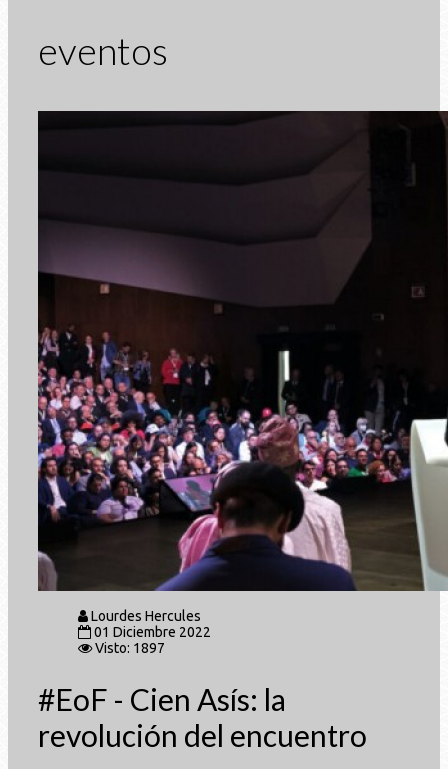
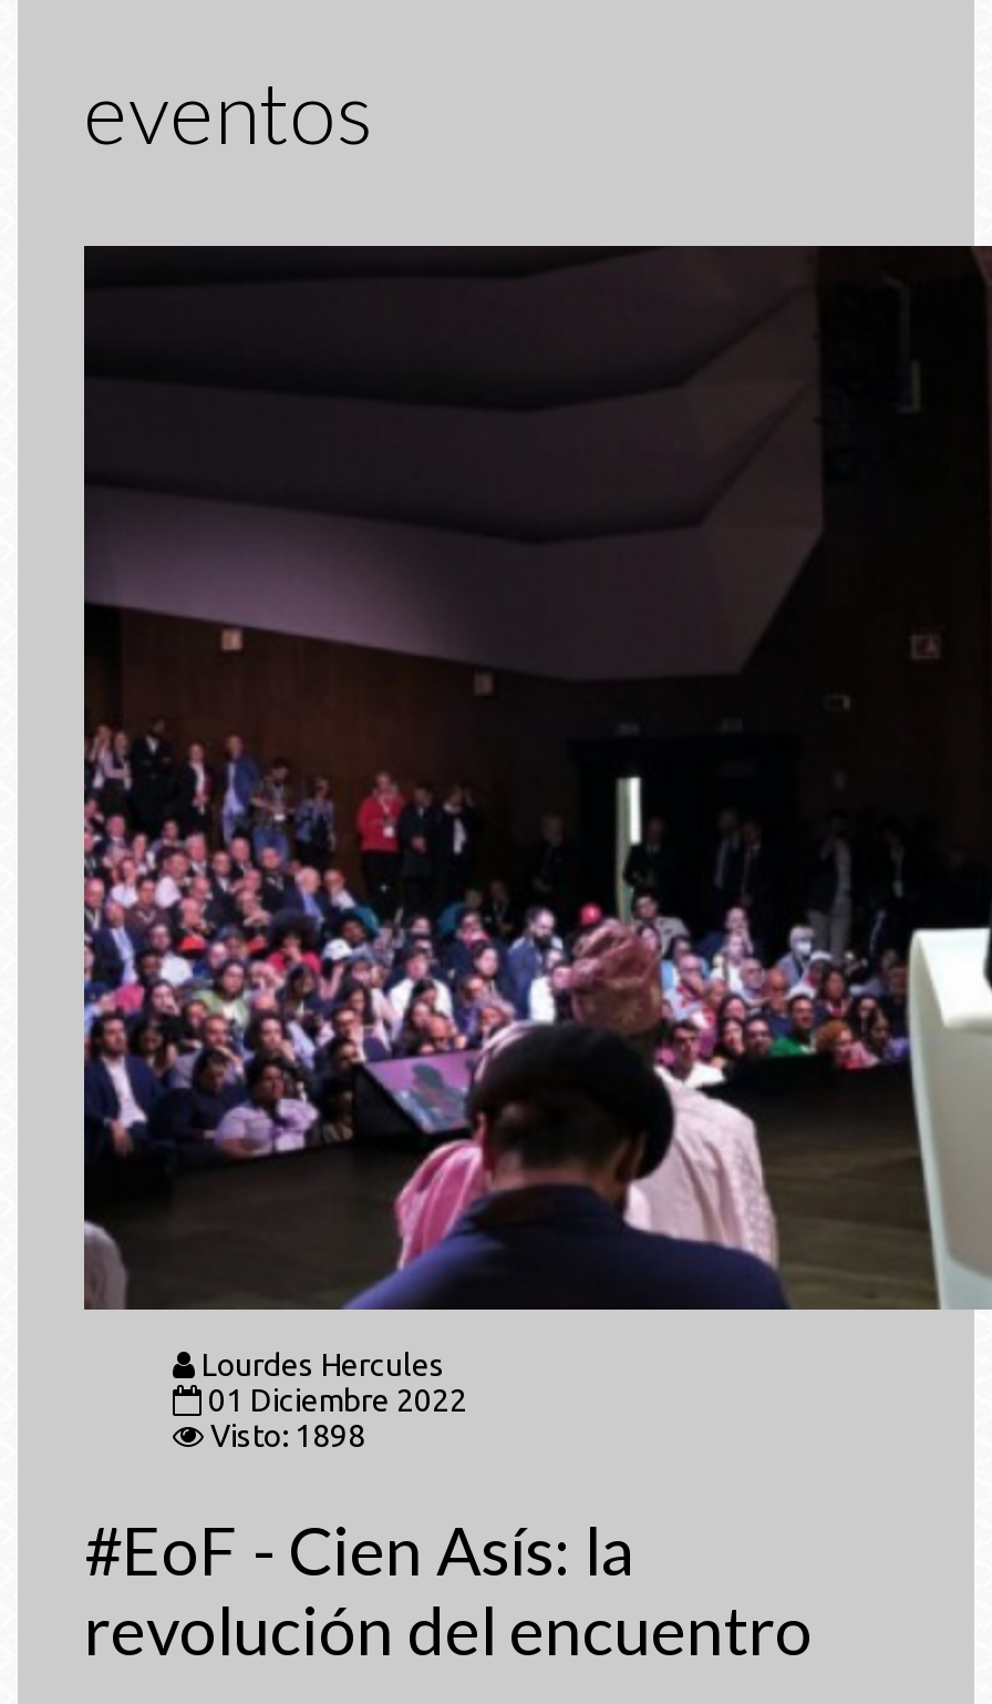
[95,640,165,656] Visto: 1897 -> [210,1418,365,1454] Visto: 1898

